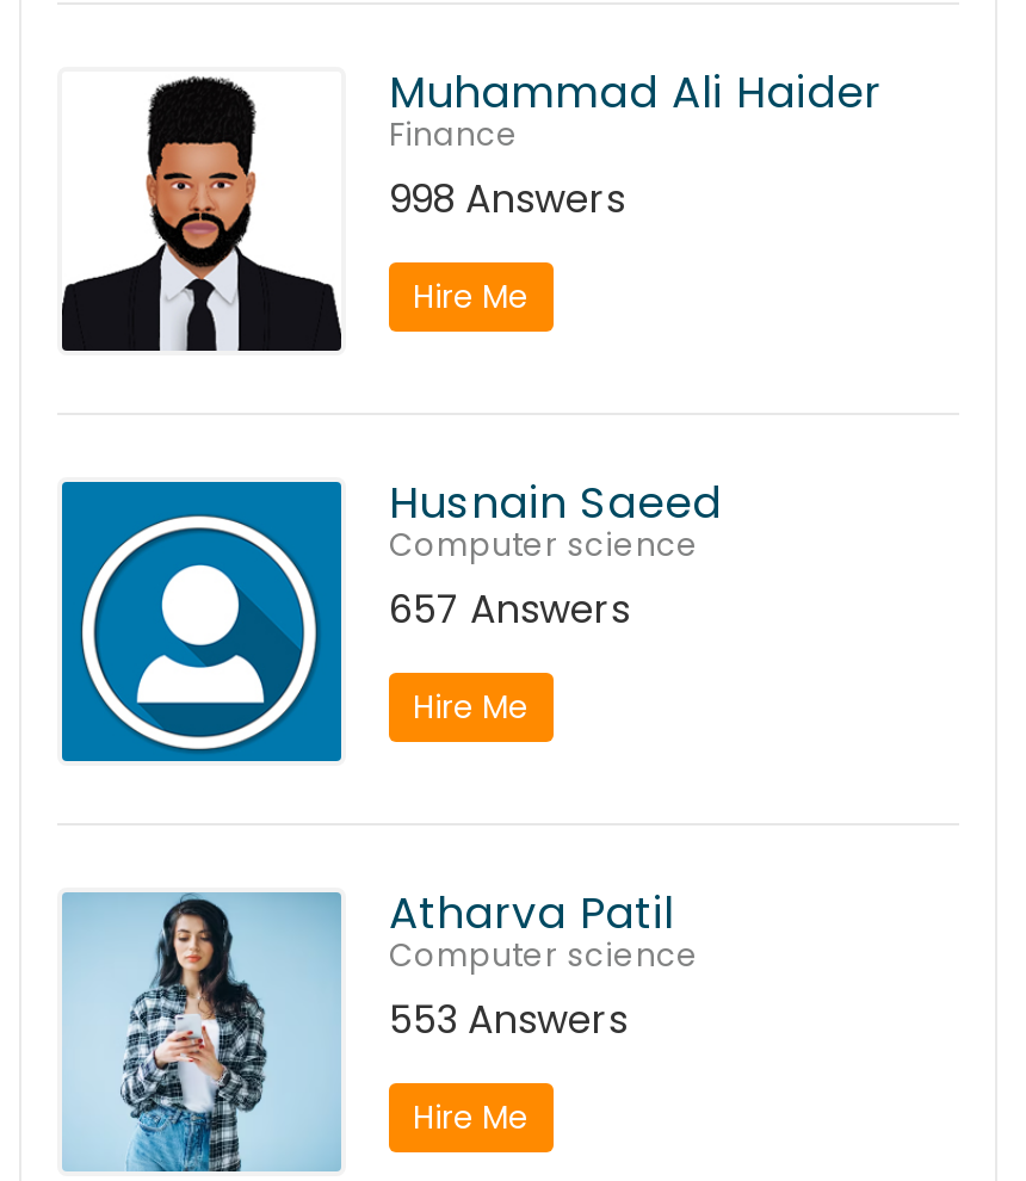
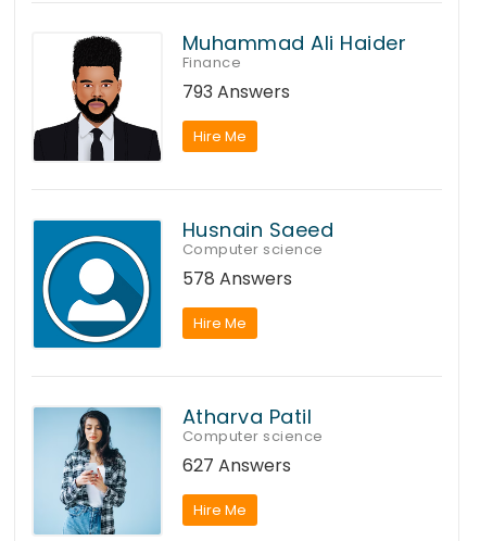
[389,172,625,227] 998 Answers -> [182,79,290,104] 793 Answers
[389,582,630,637] 657 Answers -> [182,266,292,291] 578 Answers
[389,993,628,1047] 553 Answers -> [182,453,291,478] 627 Answers

